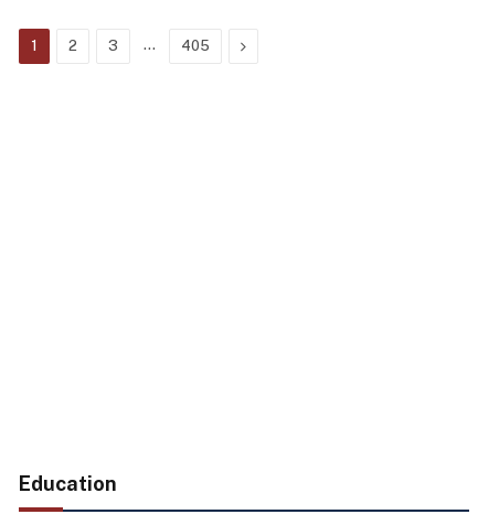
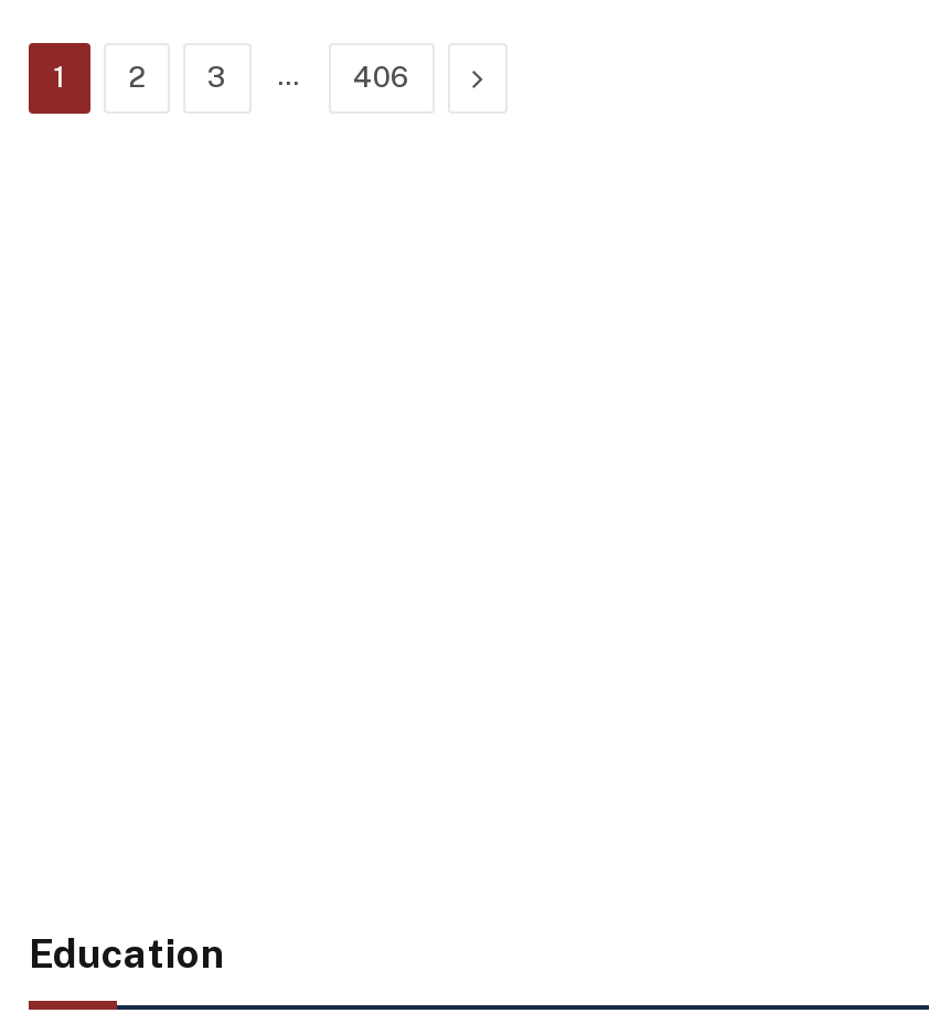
[181,38,210,54] 405 -> [353,61,410,94] 406

